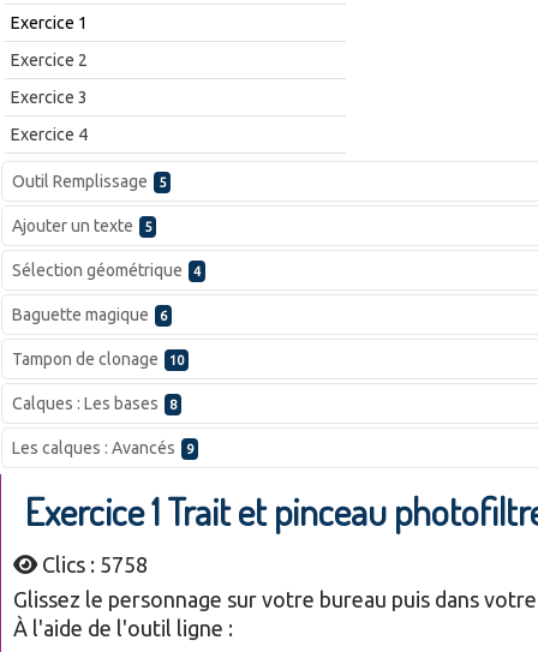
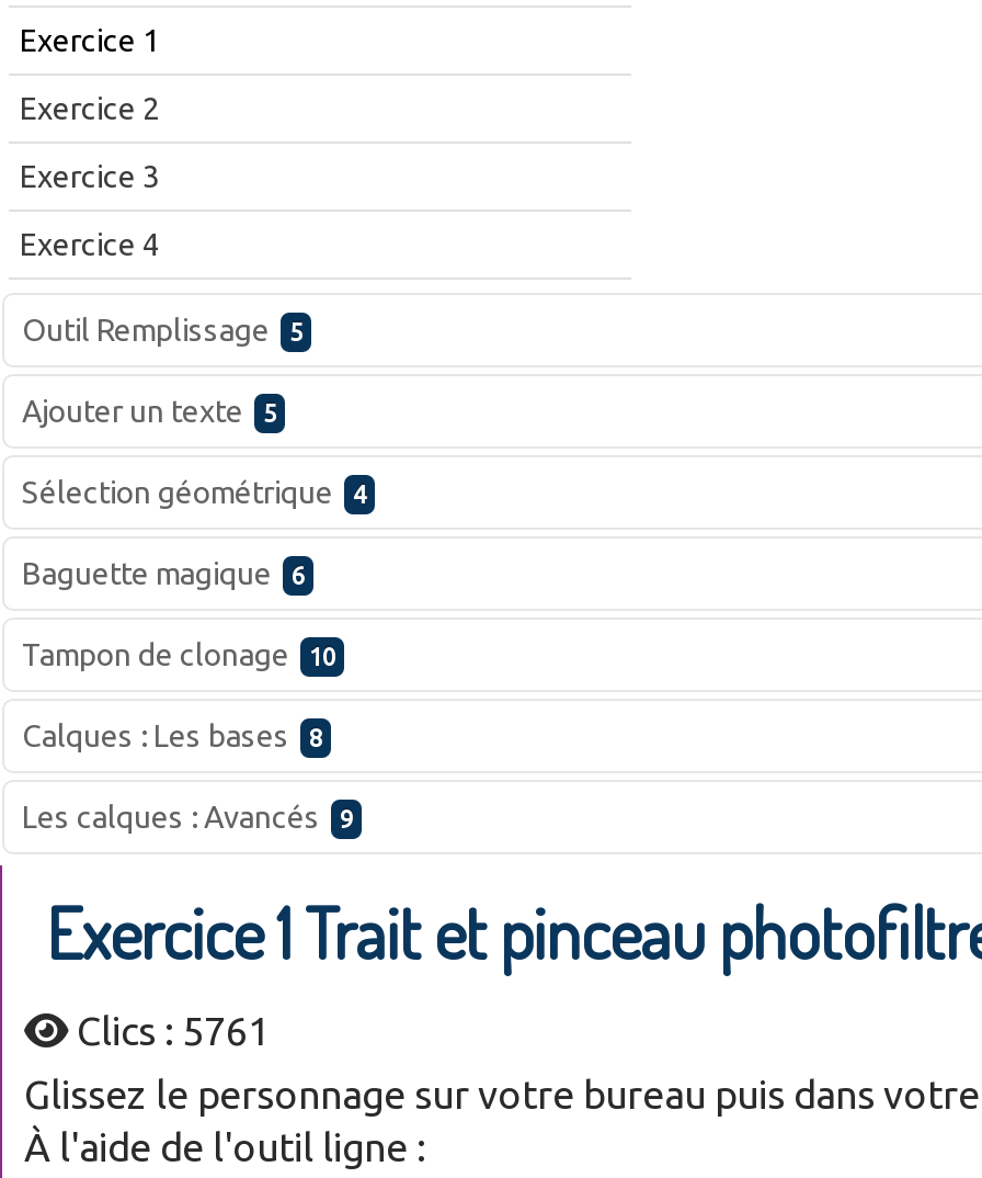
[42,552,148,576] Clics : 5758 -> [77,1008,270,1052] Clics : 5761

